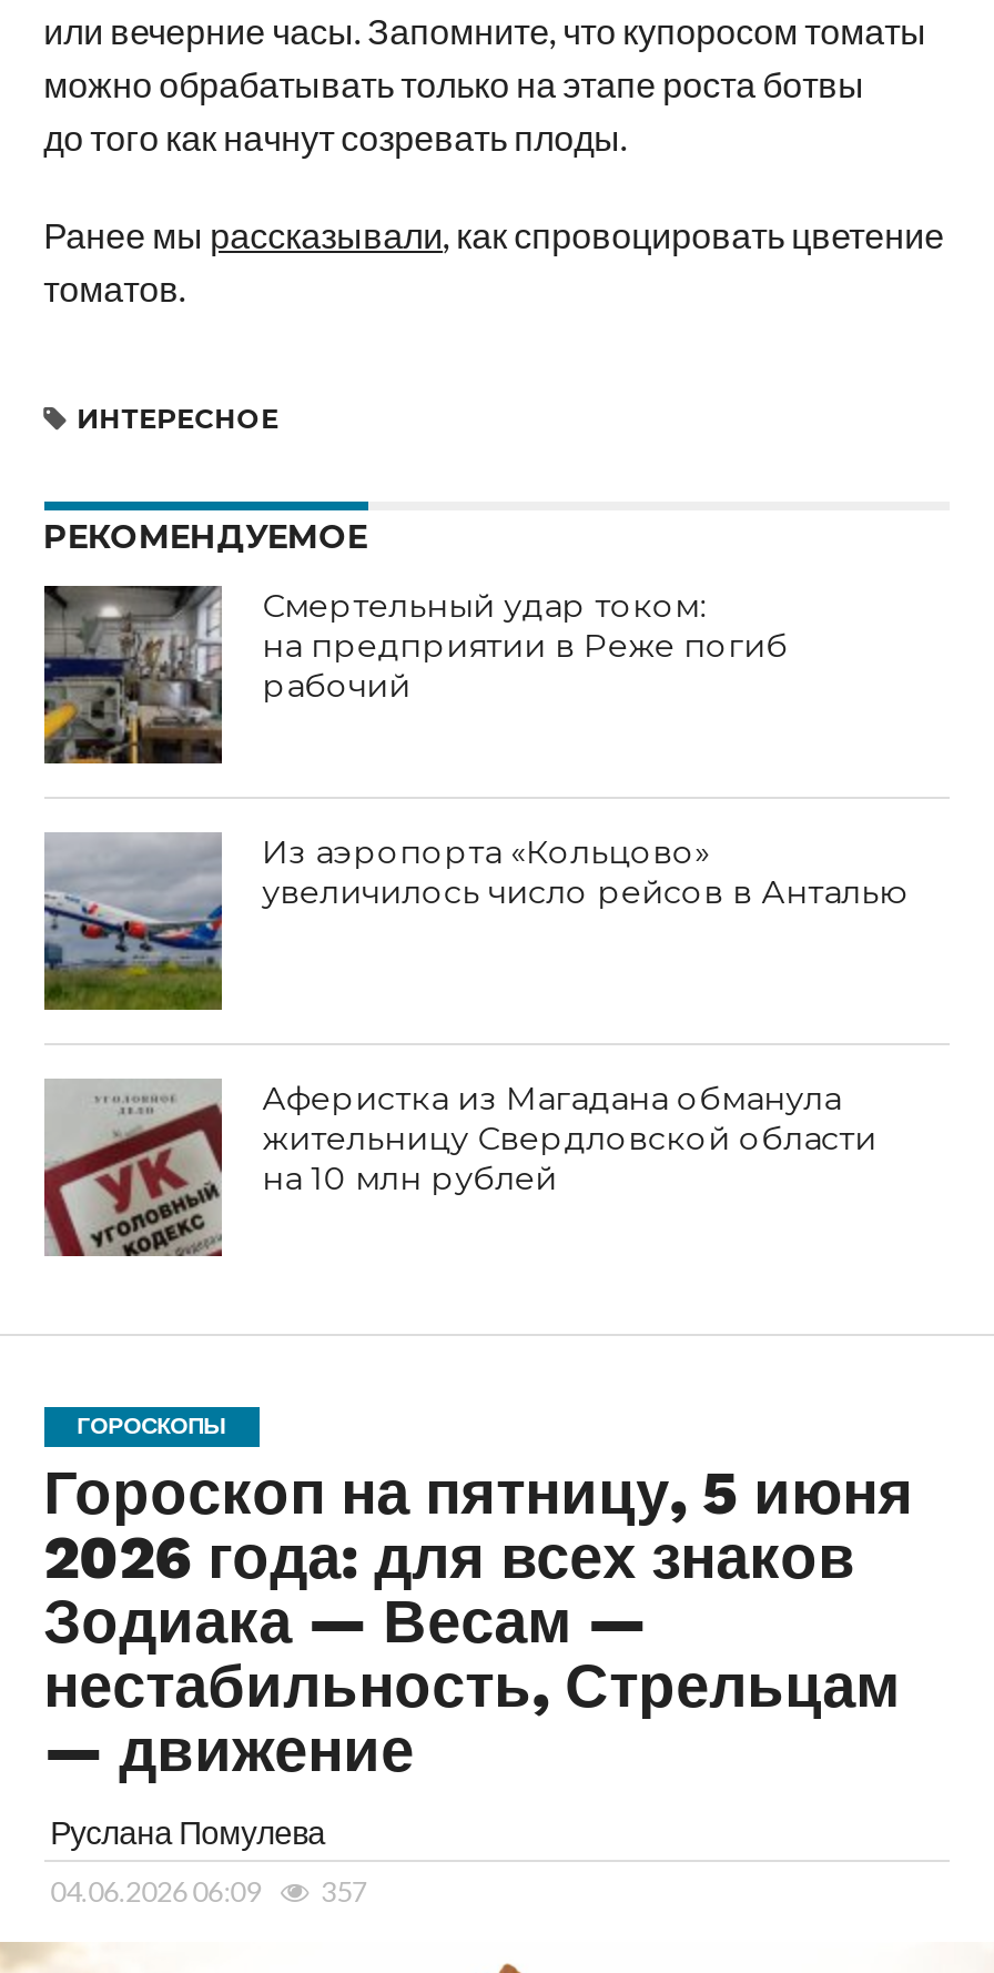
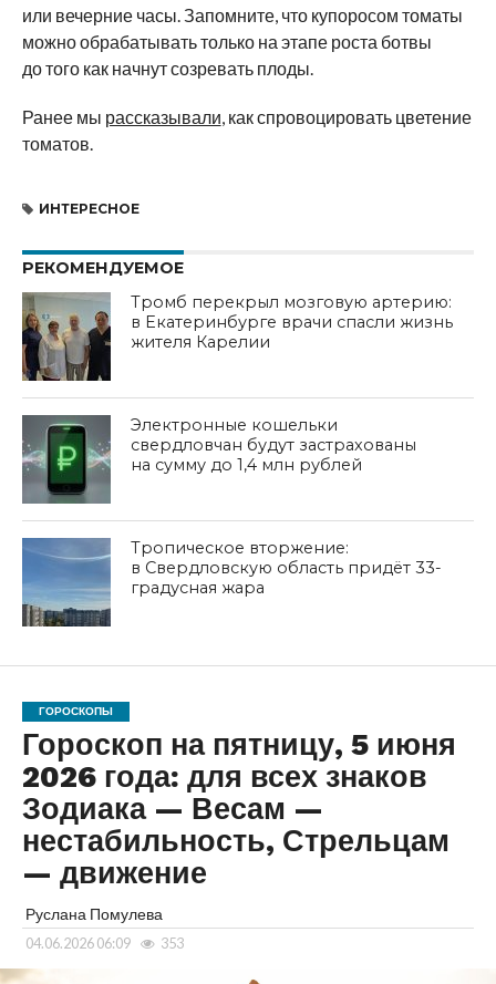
[42,584,788,766] [image] | Смертельный удар током: | на предприятии в Реже погиб | рабочий -> [21,292,453,382] [image] | Тромб перекрыл мозговую артерию: | в Екатеринбурге врачи спасли жизнь | жителя Карелии
[42,832,908,1012] [image] | Из аэропорта «Кольцово» | увеличилось число рейсов в Анталью -> [21,415,417,505] [image] | Электронные кошельки | свердловчан будут застрахованы | на сумму до 1,4 млн рублей
[42,1078,877,1258] [image] | Аферистка из Магадана обманула | жительницу Свердловской области | на 10 млн рублей -> [21,538,442,628] [image] | Тропическое вторжение: | в Свердловскую область придёт 33- | градусная жара
[50,1873,367,1908] 04.06.2026 06:09 357 -> [25,934,183,952] 04.06.2026 06:09 353

